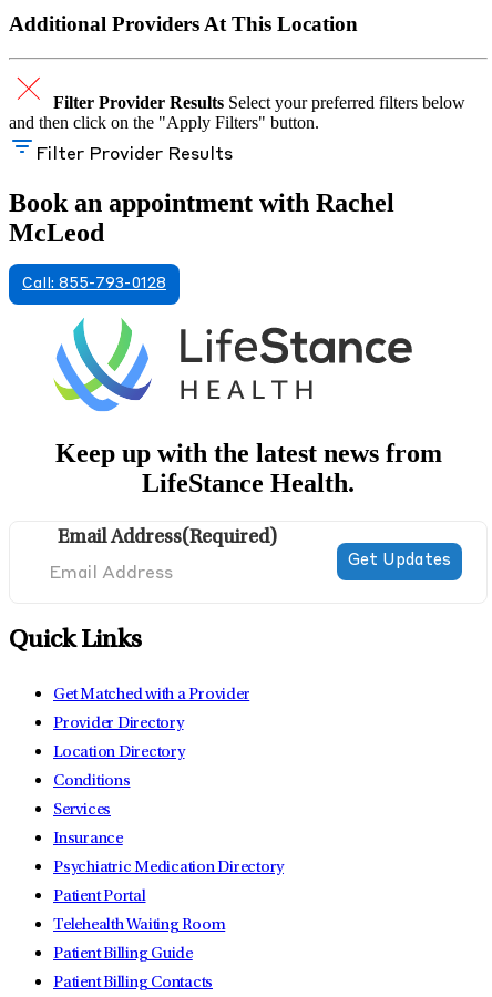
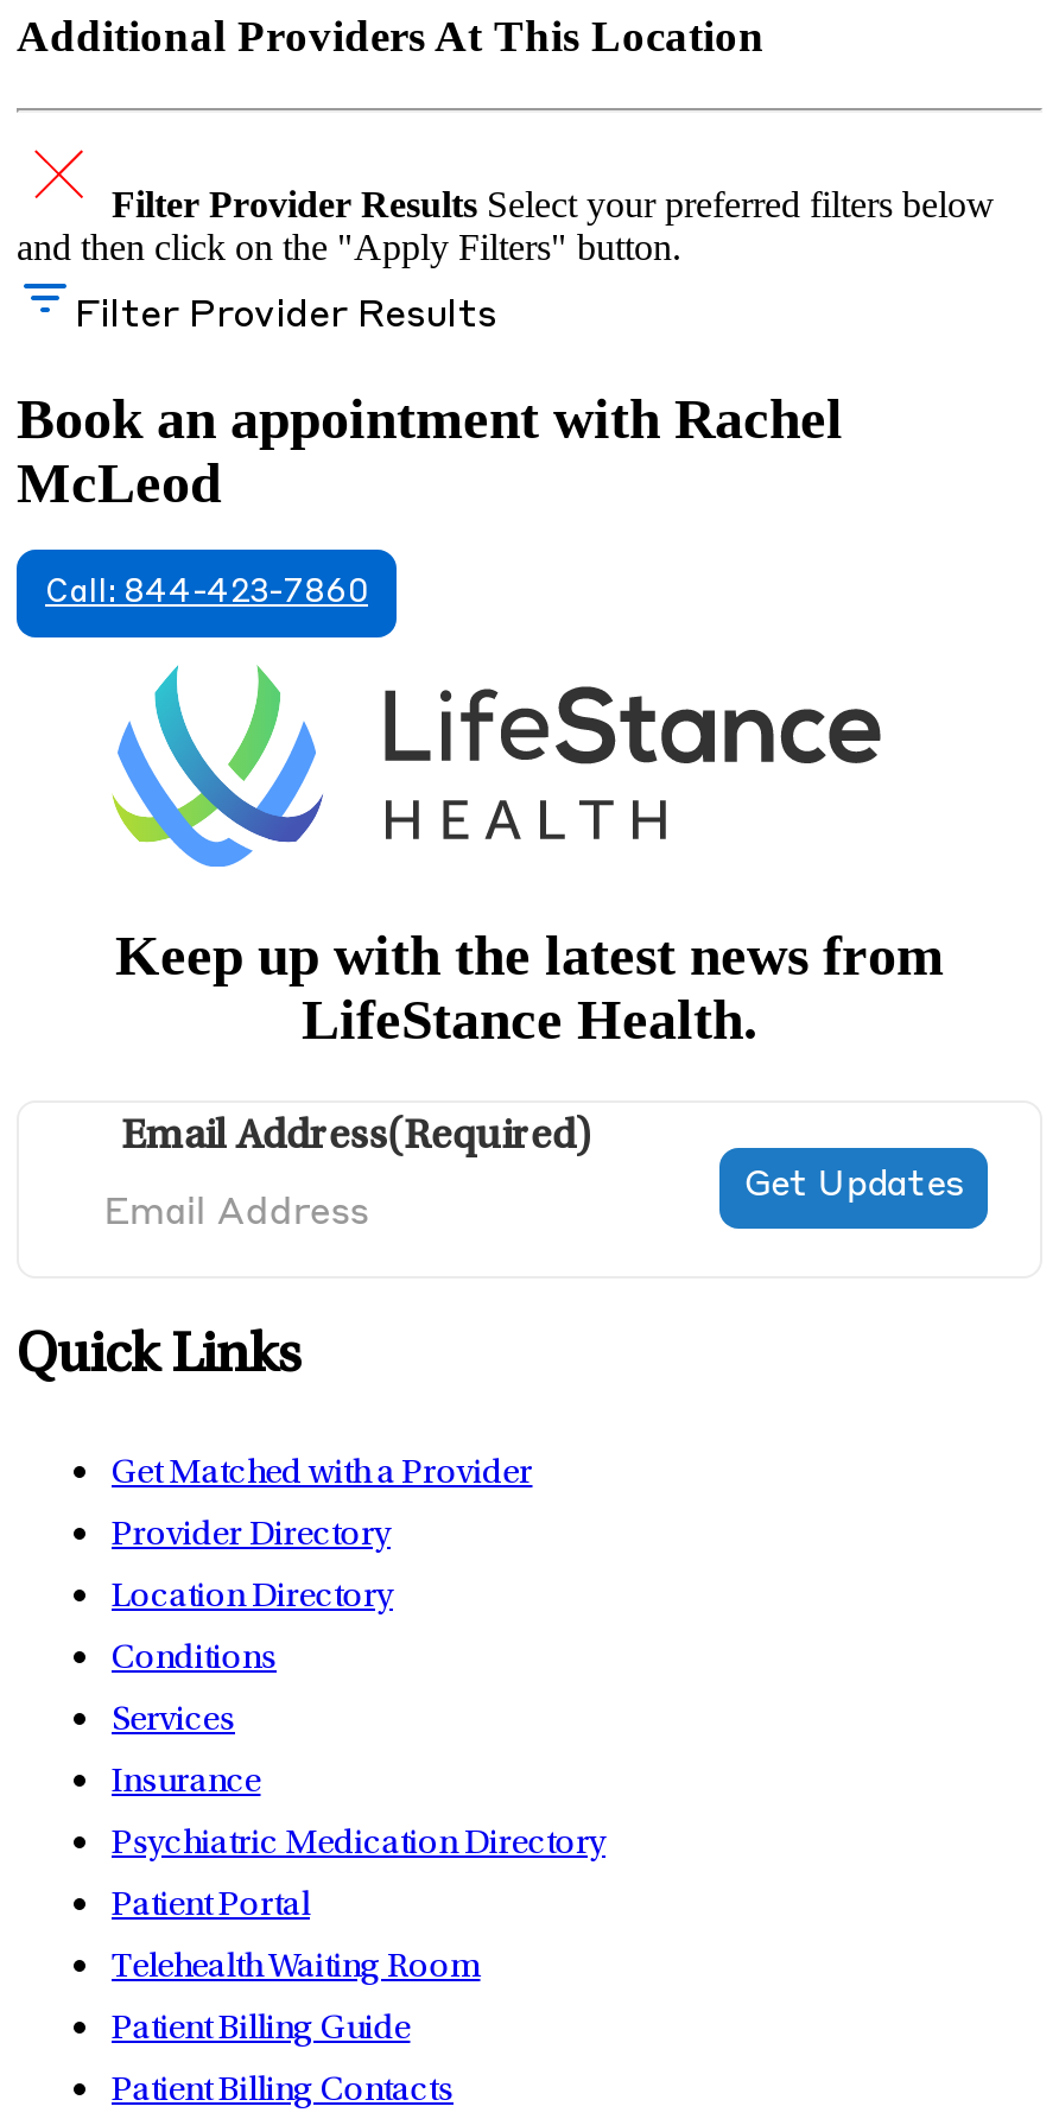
[22,277,166,291] Call: 855-793-0128 -> [45,578,368,609] Call: 844-423-7860

